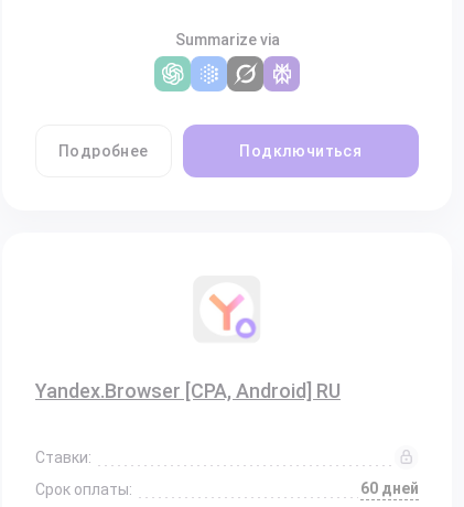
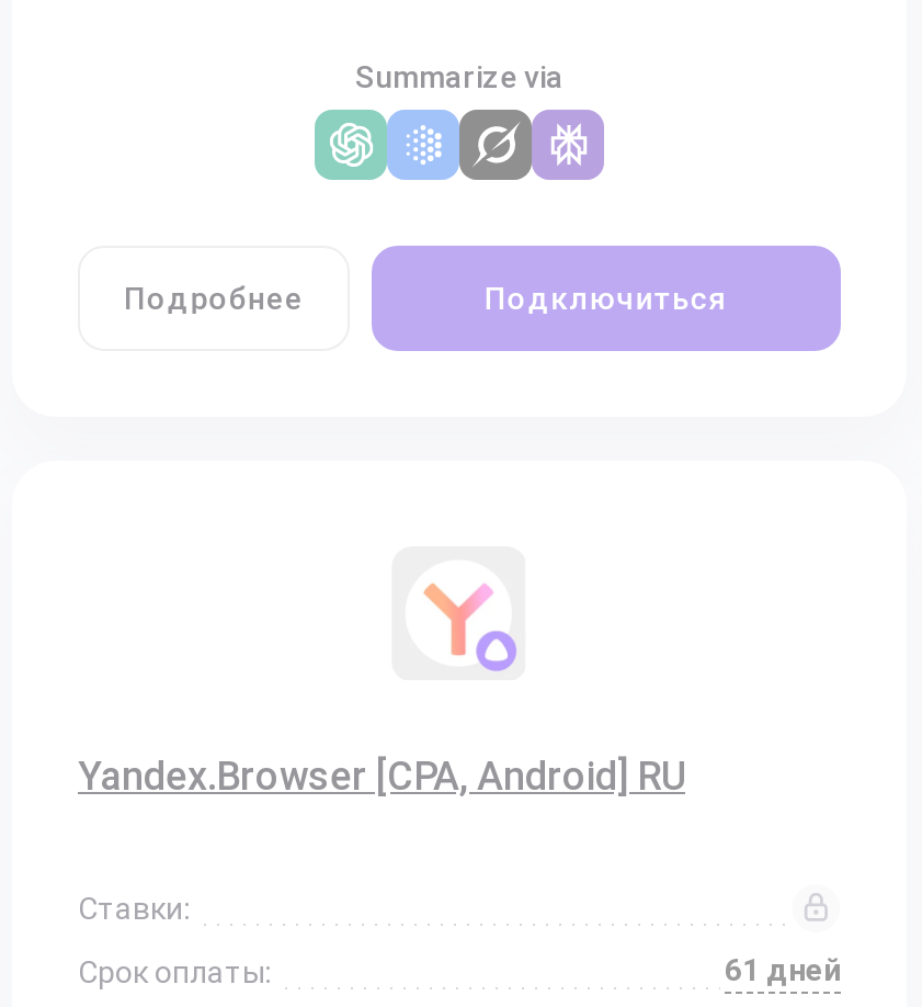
[360,479,419,497] 60 дней -> [725,952,841,987] 61 дней

